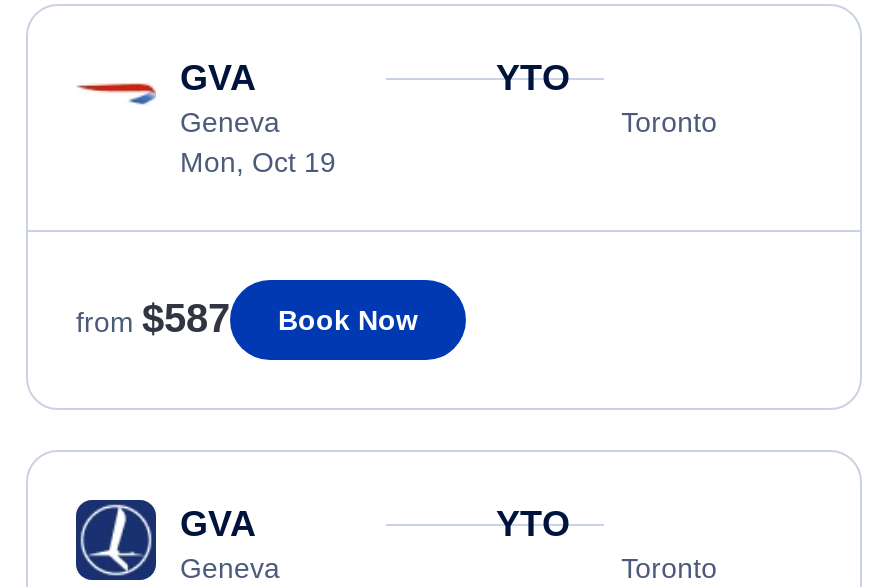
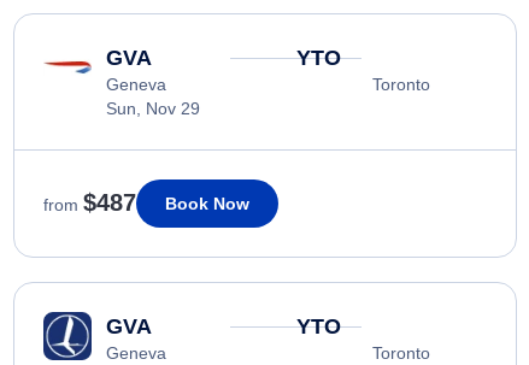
[180,145,336,177] Mon, Oct 19 -> [106,99,200,118] Sun, Nov 29
[76,295,418,339] from $587 Book Now -> [43,189,249,215] from $487 Book Now

